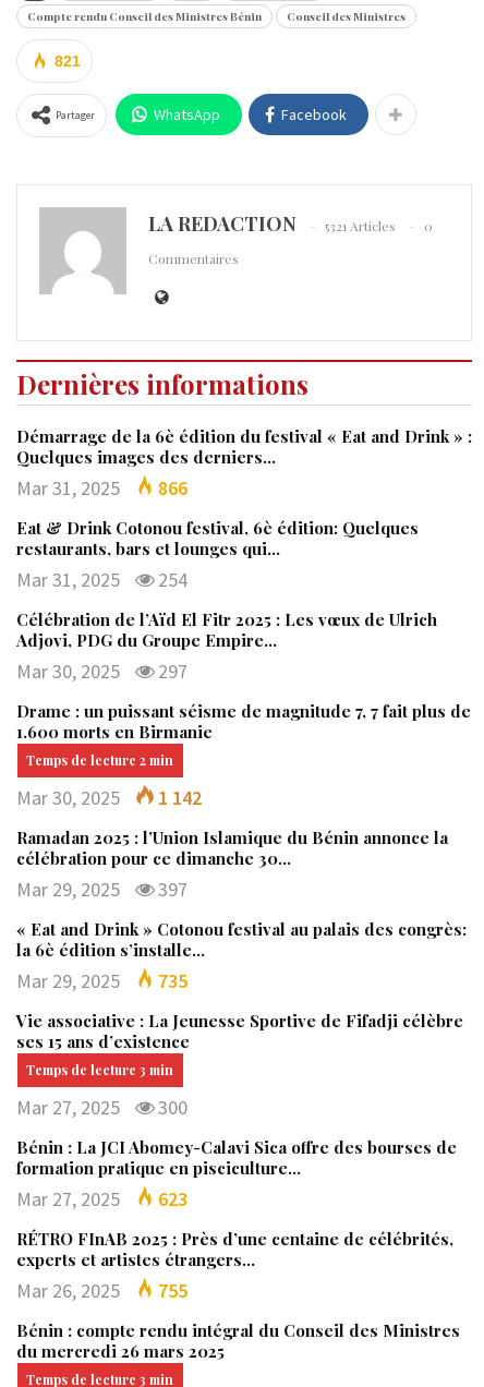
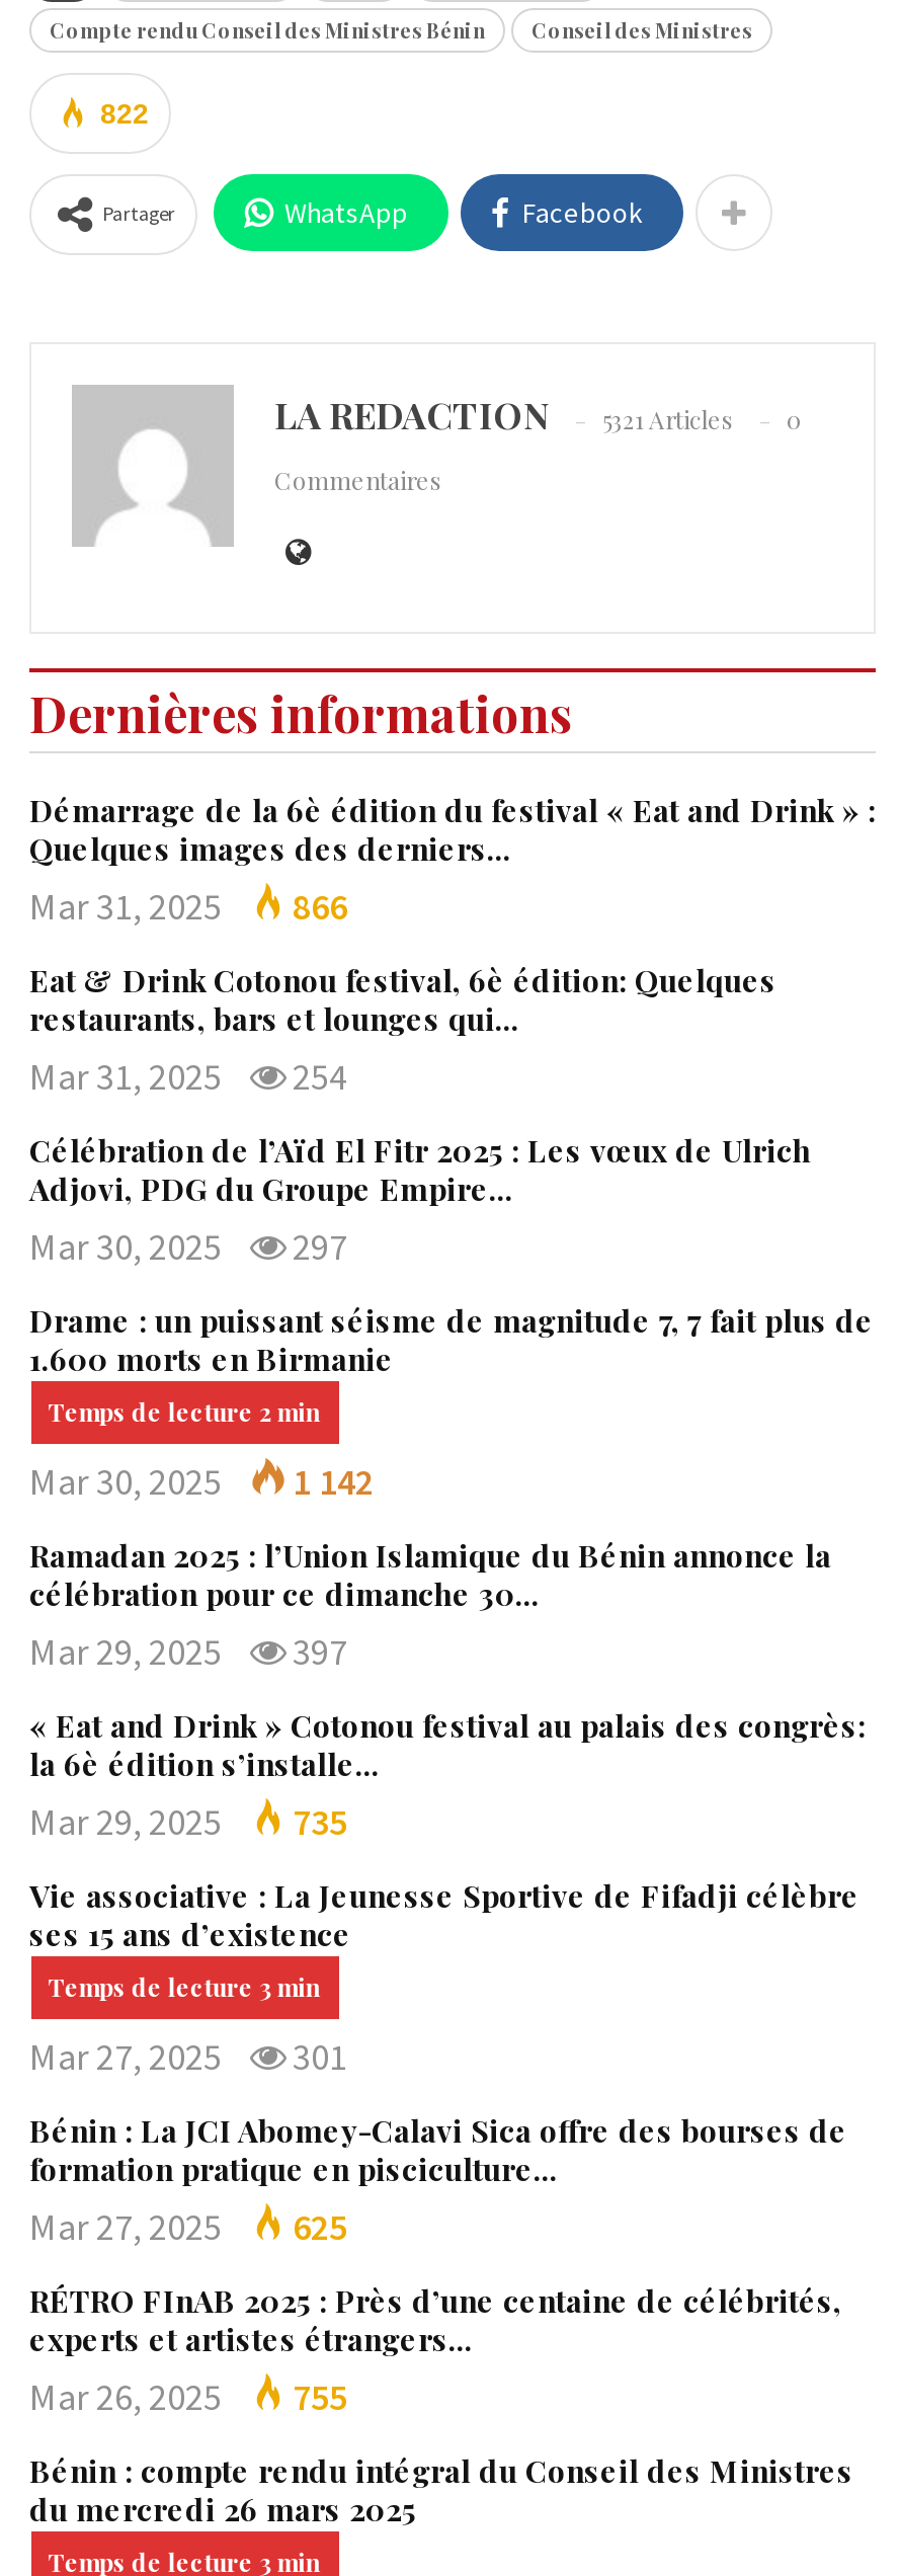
[55,52,81,69] 821 -> [100,97,149,129] 822
[16,1094,187,1120] Mar 27, 2025 300 -> [29,2033,347,2079] Mar 27, 2025 301
[16,1186,187,1211] Mar 27, 2025 623 -> [29,2203,347,2249] Mar 27, 2025 625

